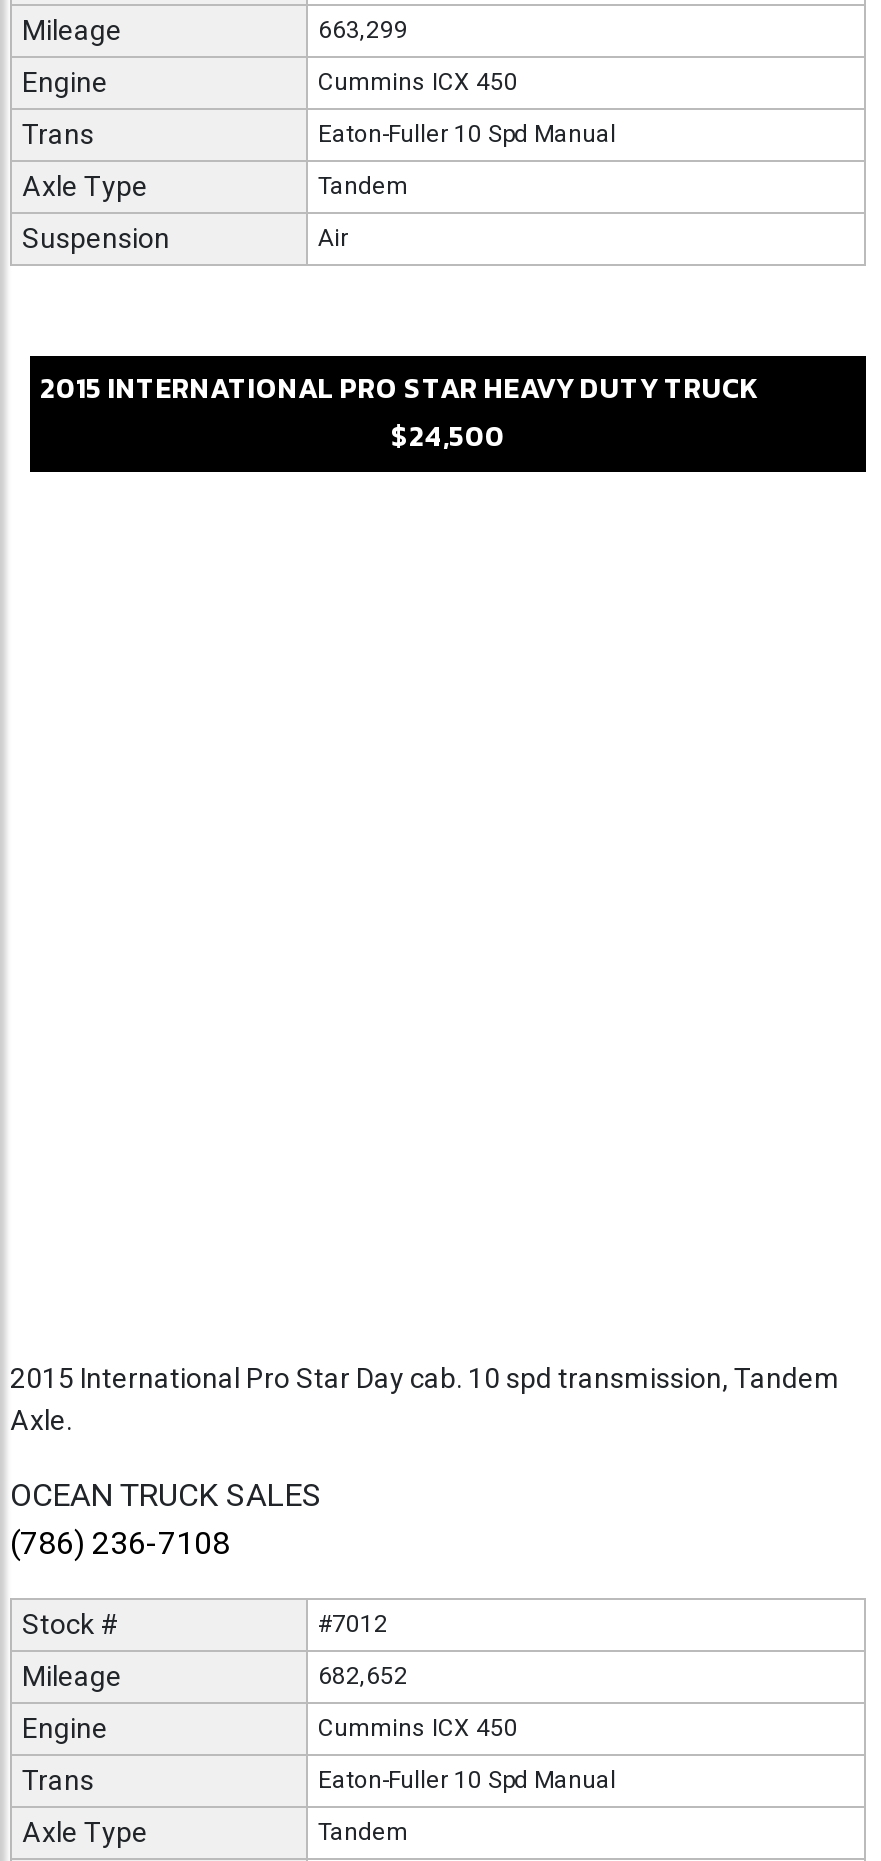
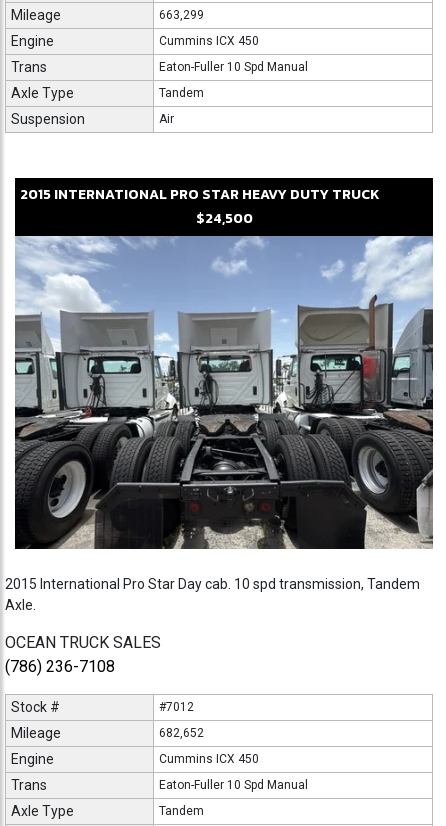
none -> [14,235,434,550] [image]

